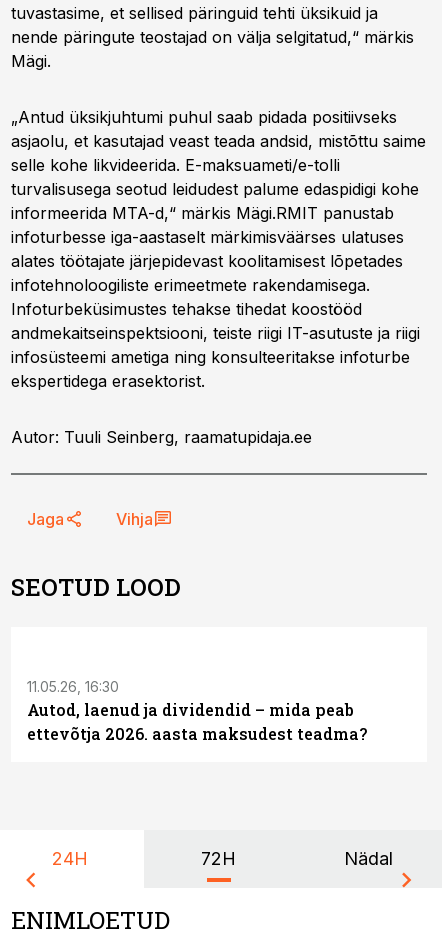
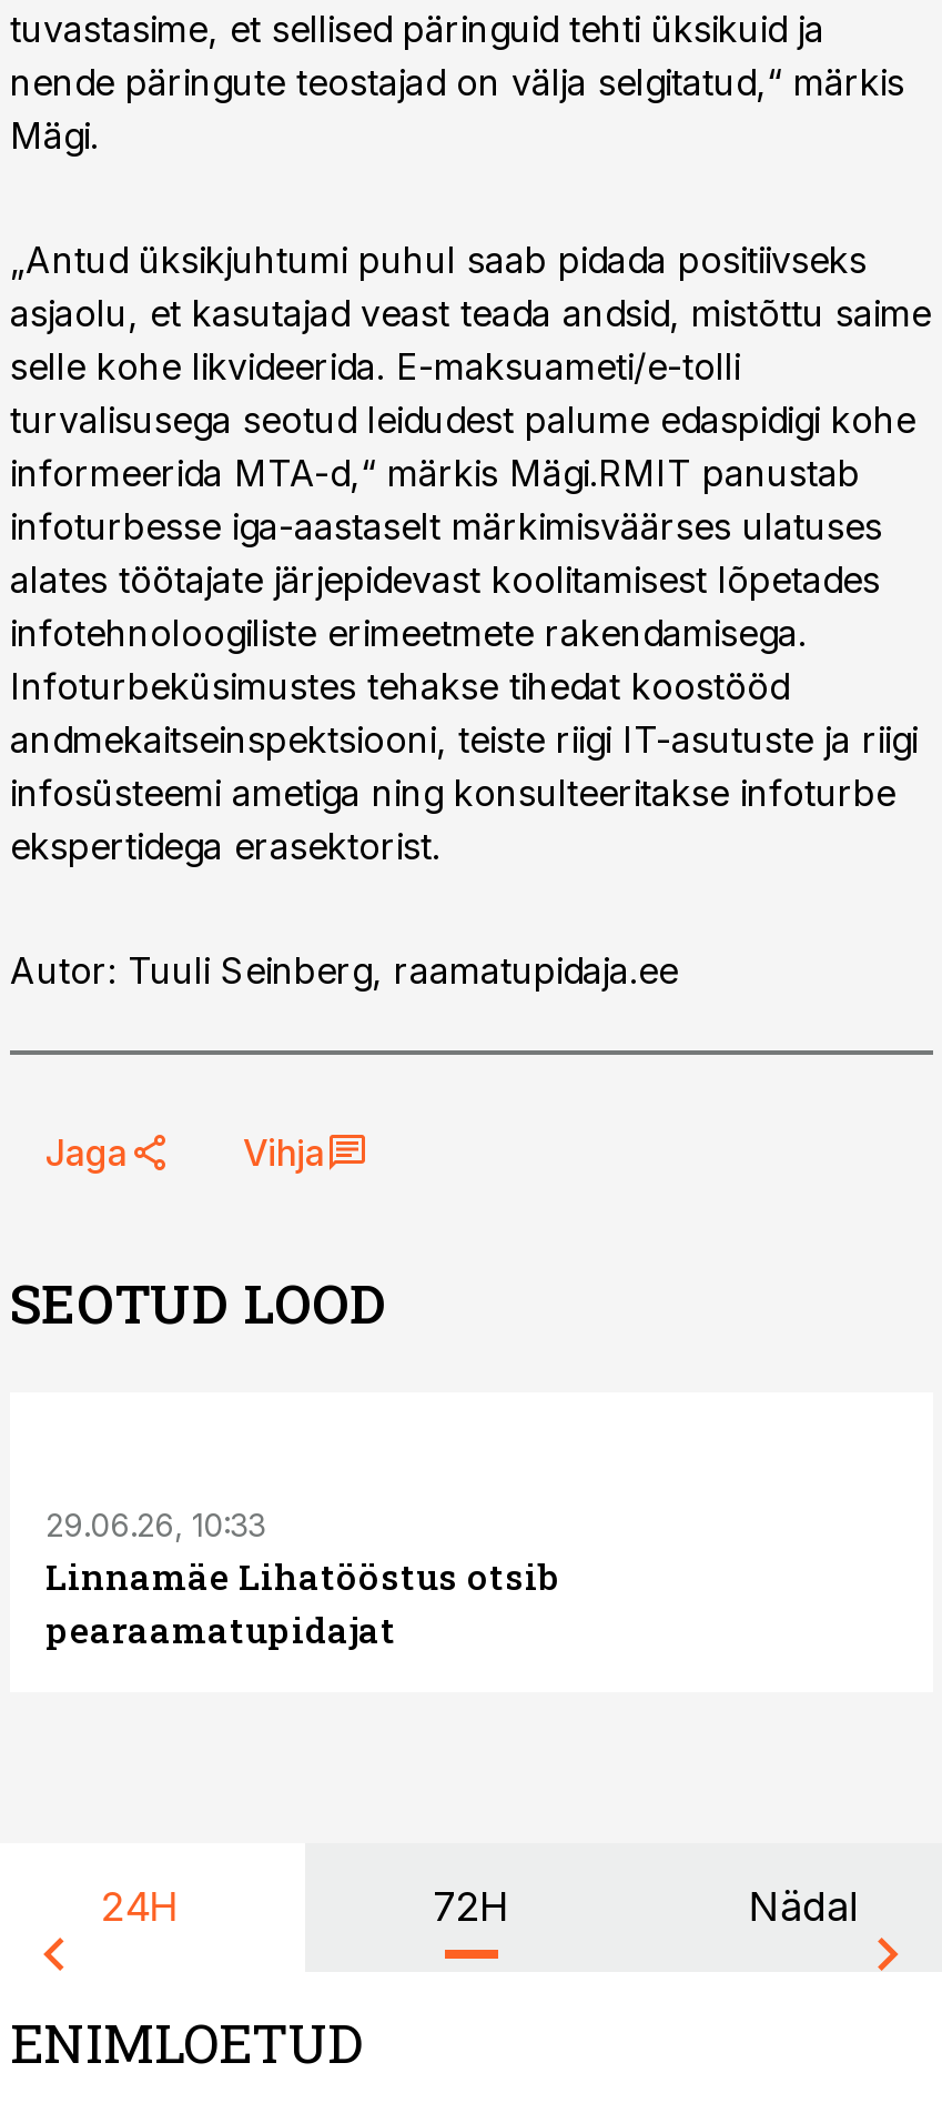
[27,678,367,744] 11.05.26, 16:30 | Autod, laenud ja dividendid – mida peab | ettevõtja 2026. aasta maksudest teadma? -> [45,1506,558,1652] 29.06.26, 10:33 | Linnamäe Lihatööstus otsib | pearaamatupidajat

